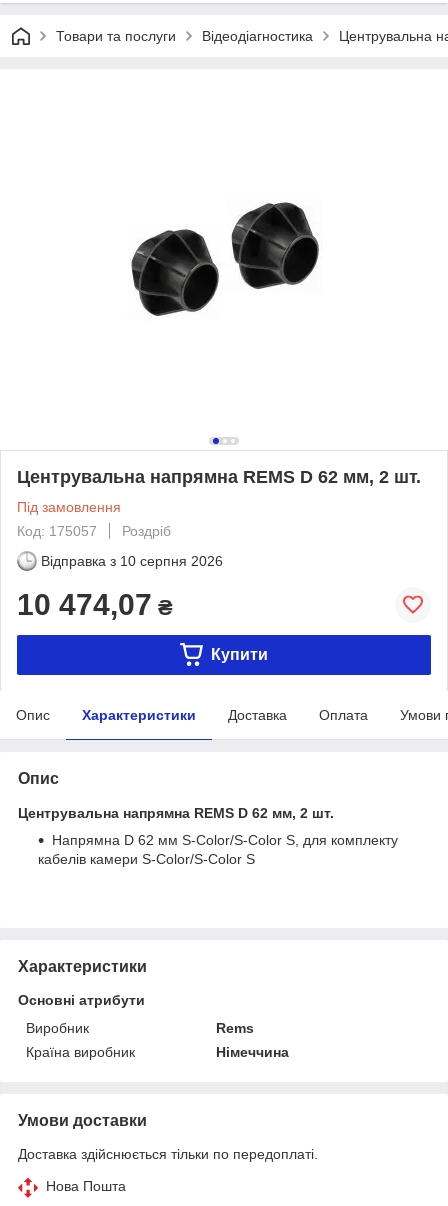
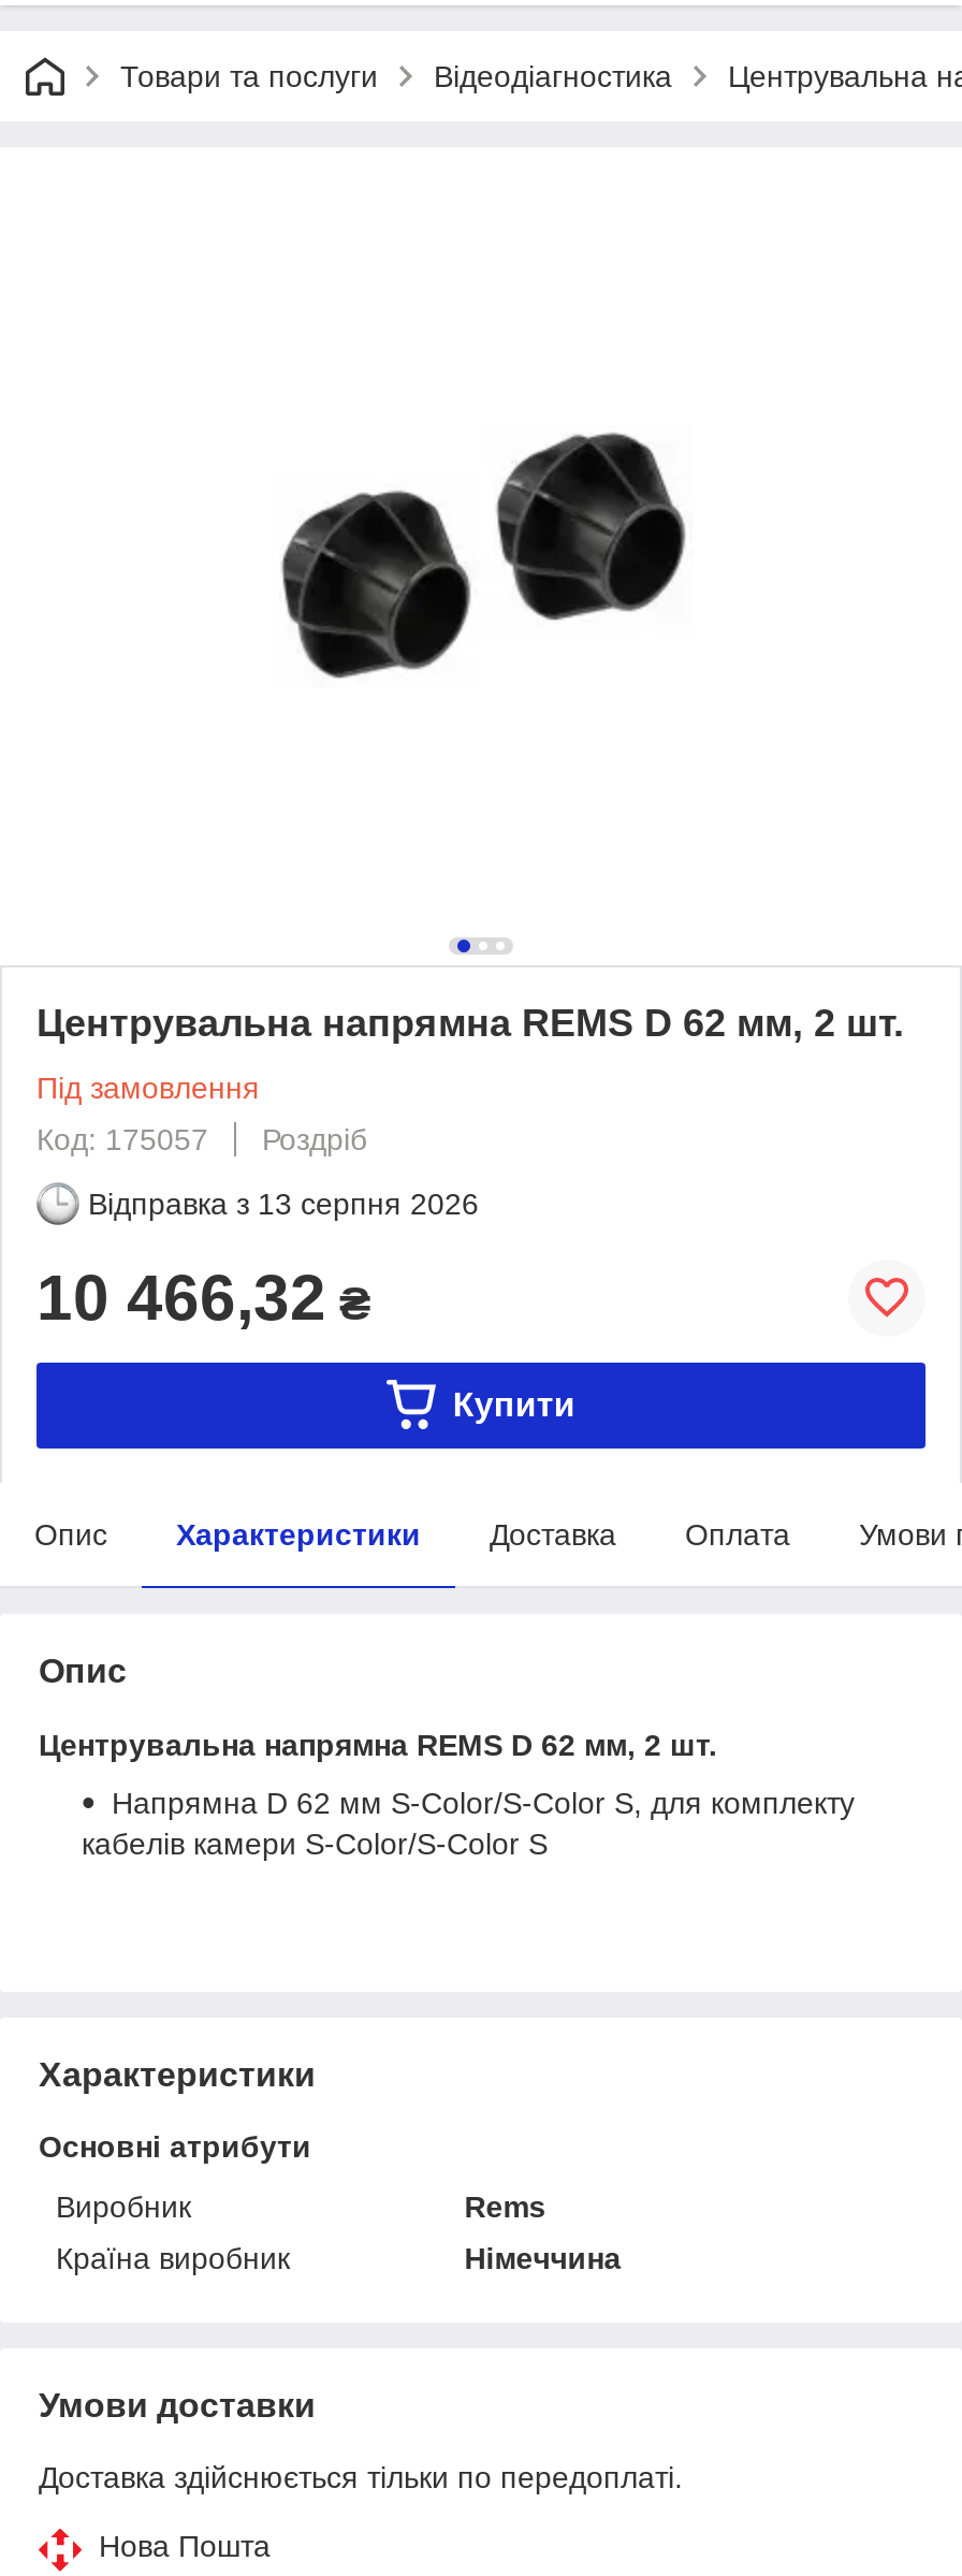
[41,553,223,569] Відправка з 10 серпня 2026 -> [88,1186,479,1220] Відправка з 13 серпня 2026
[17,588,173,621] 10 474,07 ₴ -> [37,1261,371,1332] 10 466,32 ₴

